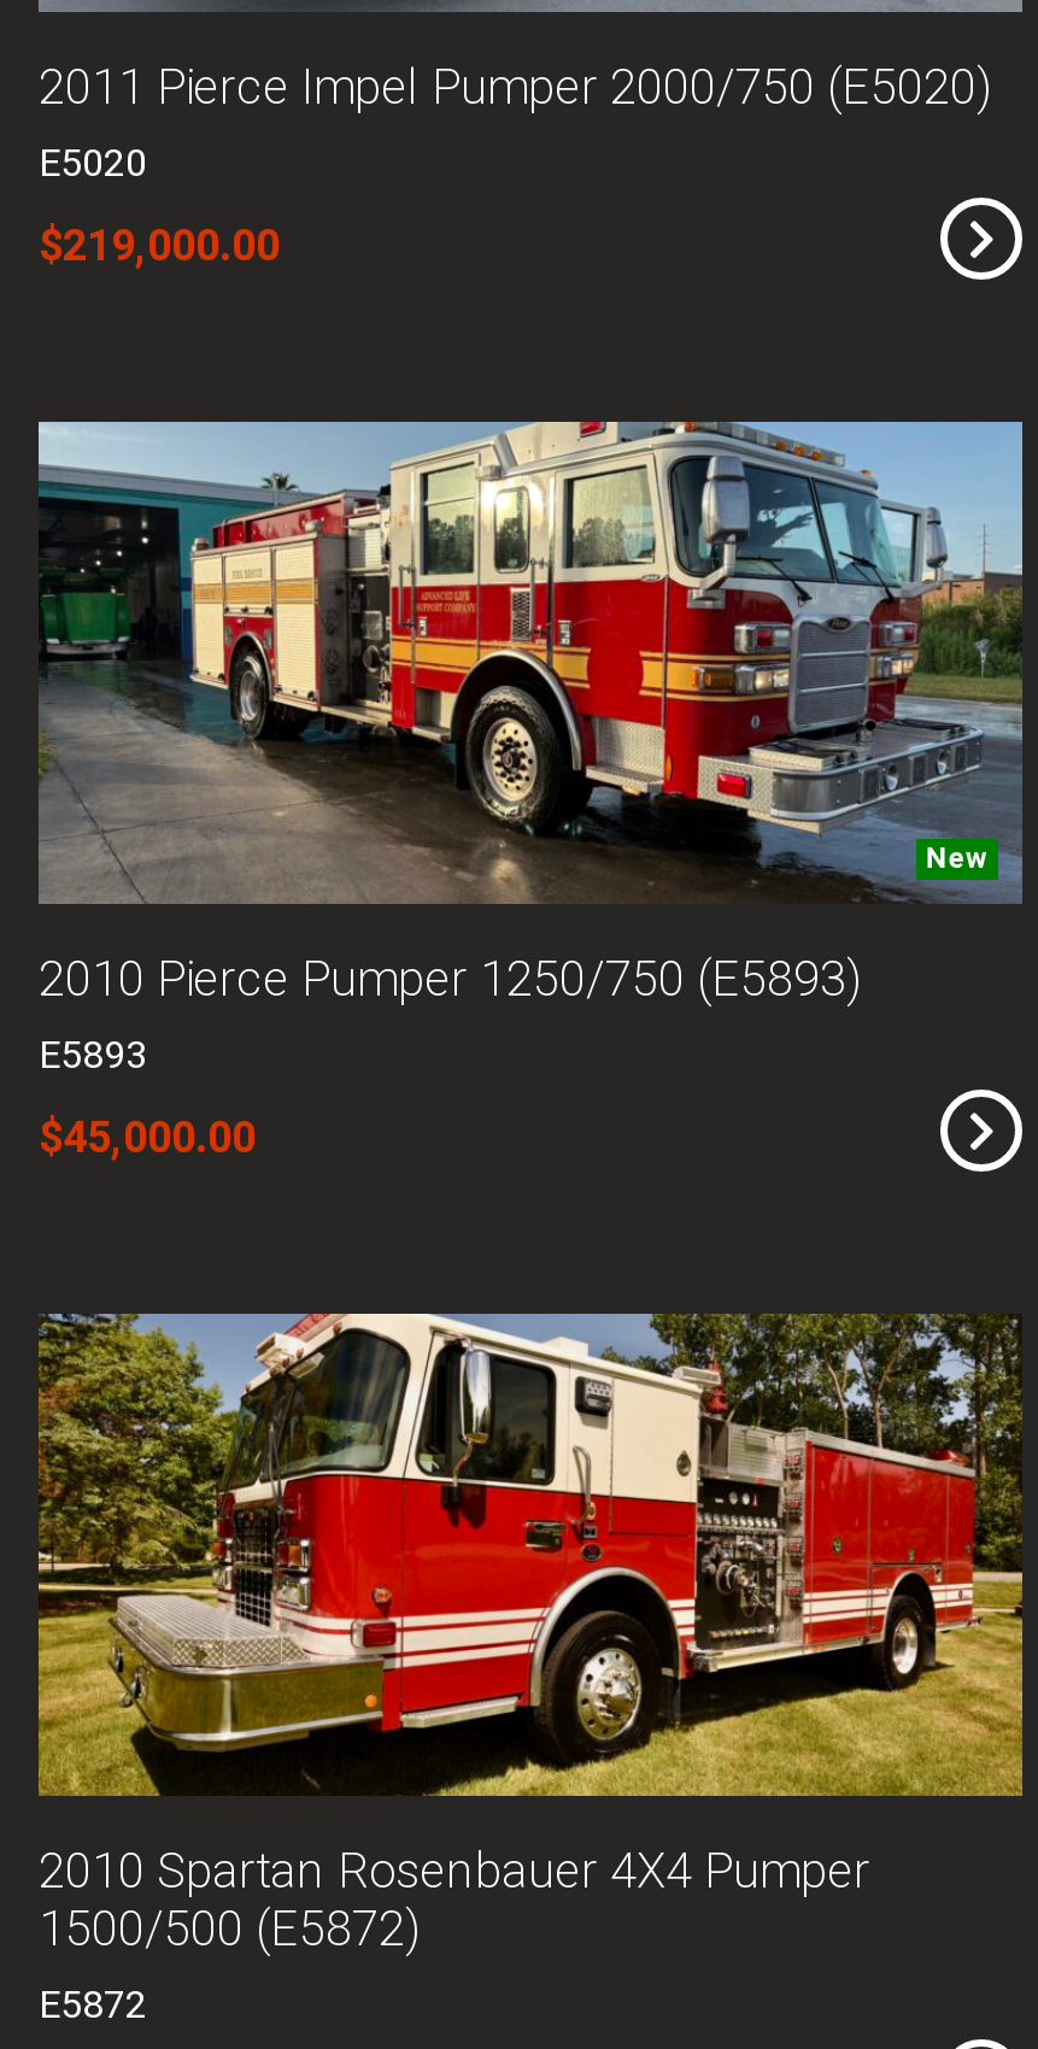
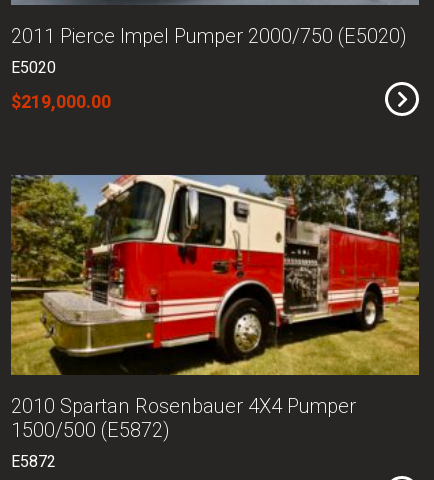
[39,419,1022,1172] [image] | New | 2010 Pierce Pumper 1250/750 (E5893) | E5893 | $45,000.00 -> none

